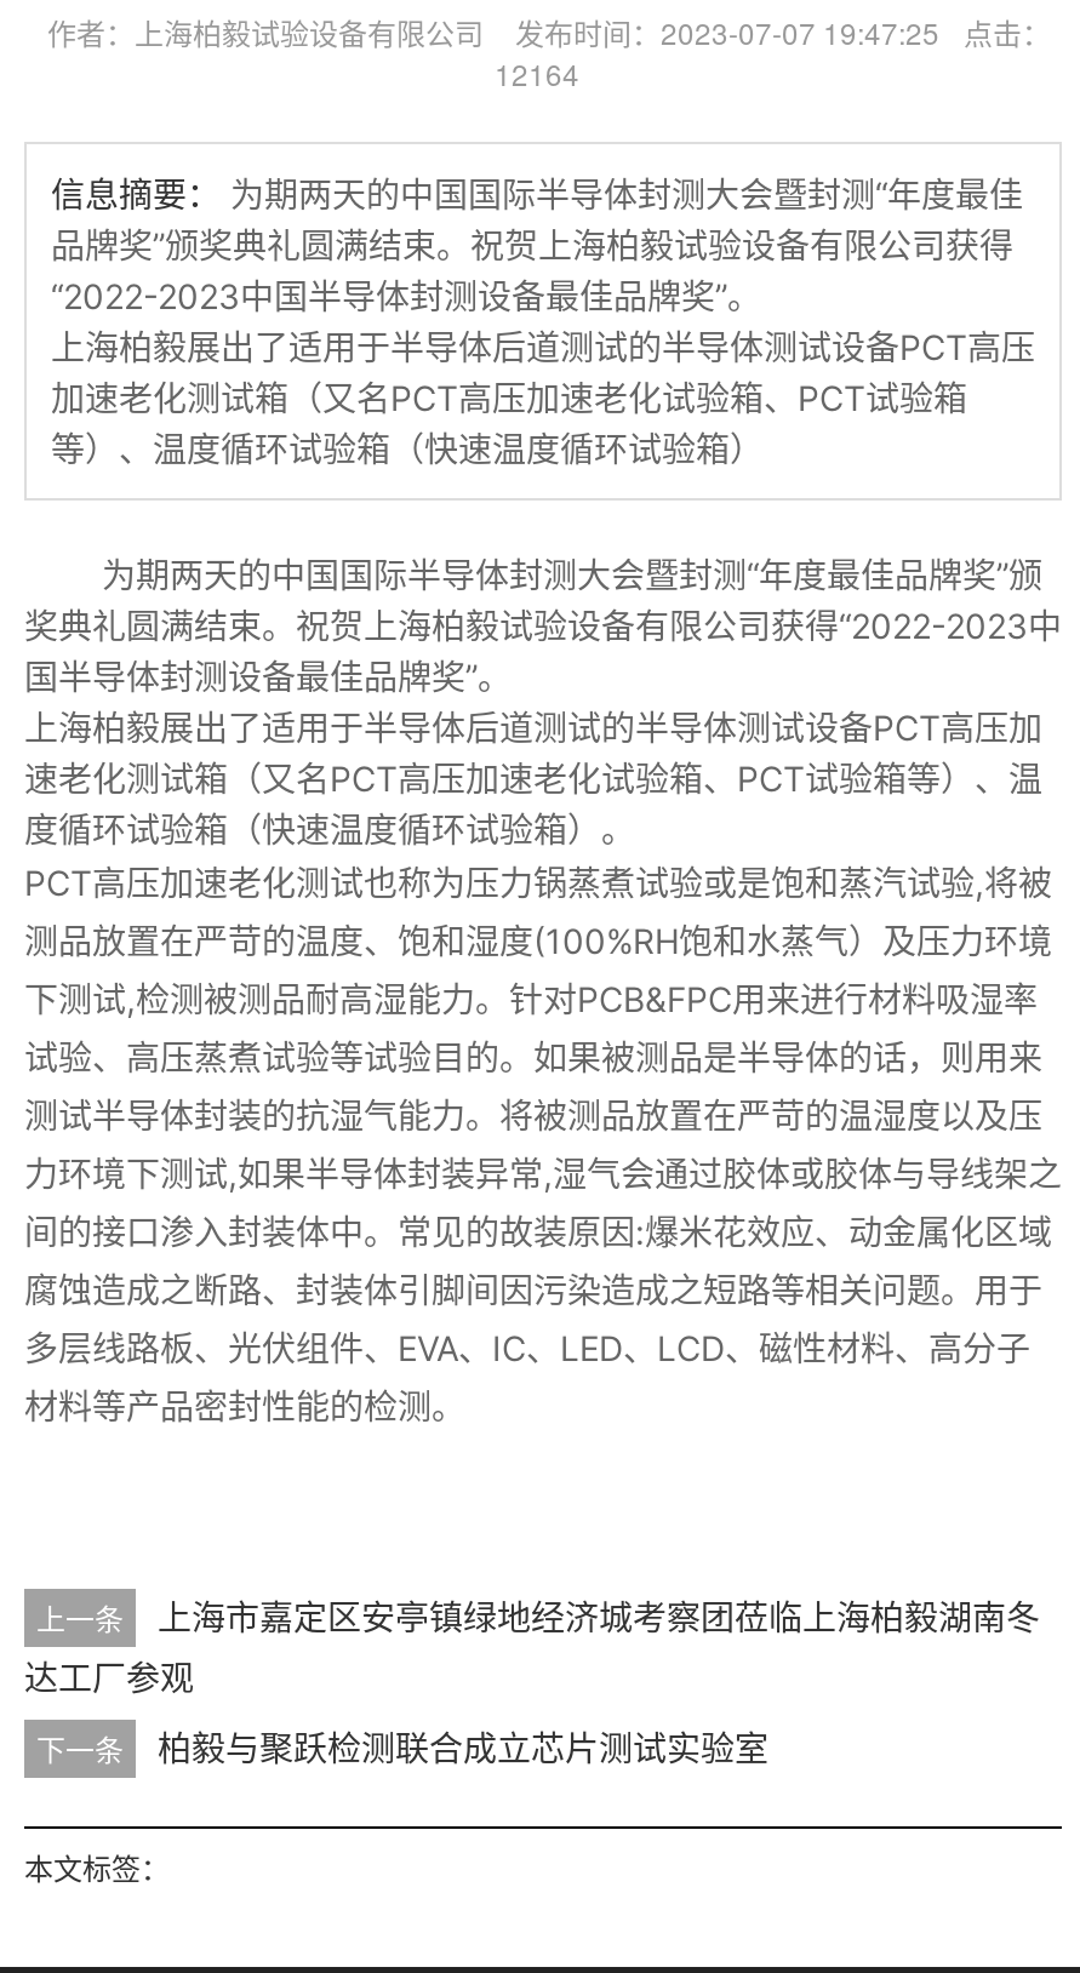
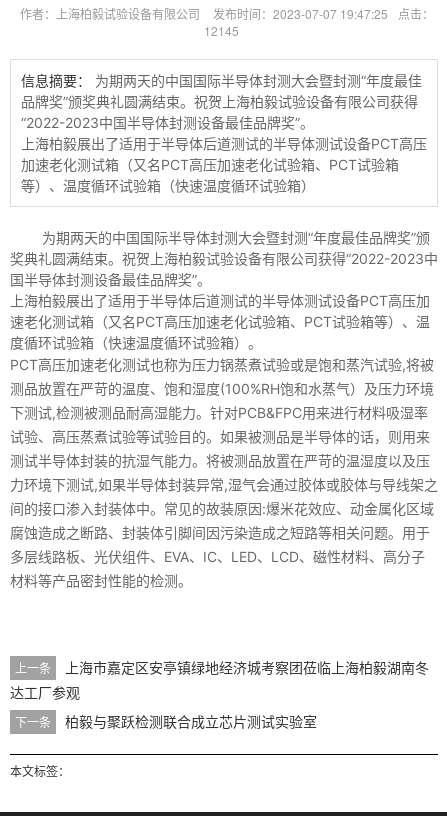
[495,52,579,93] 12164 -> [204,22,239,39] 12145

